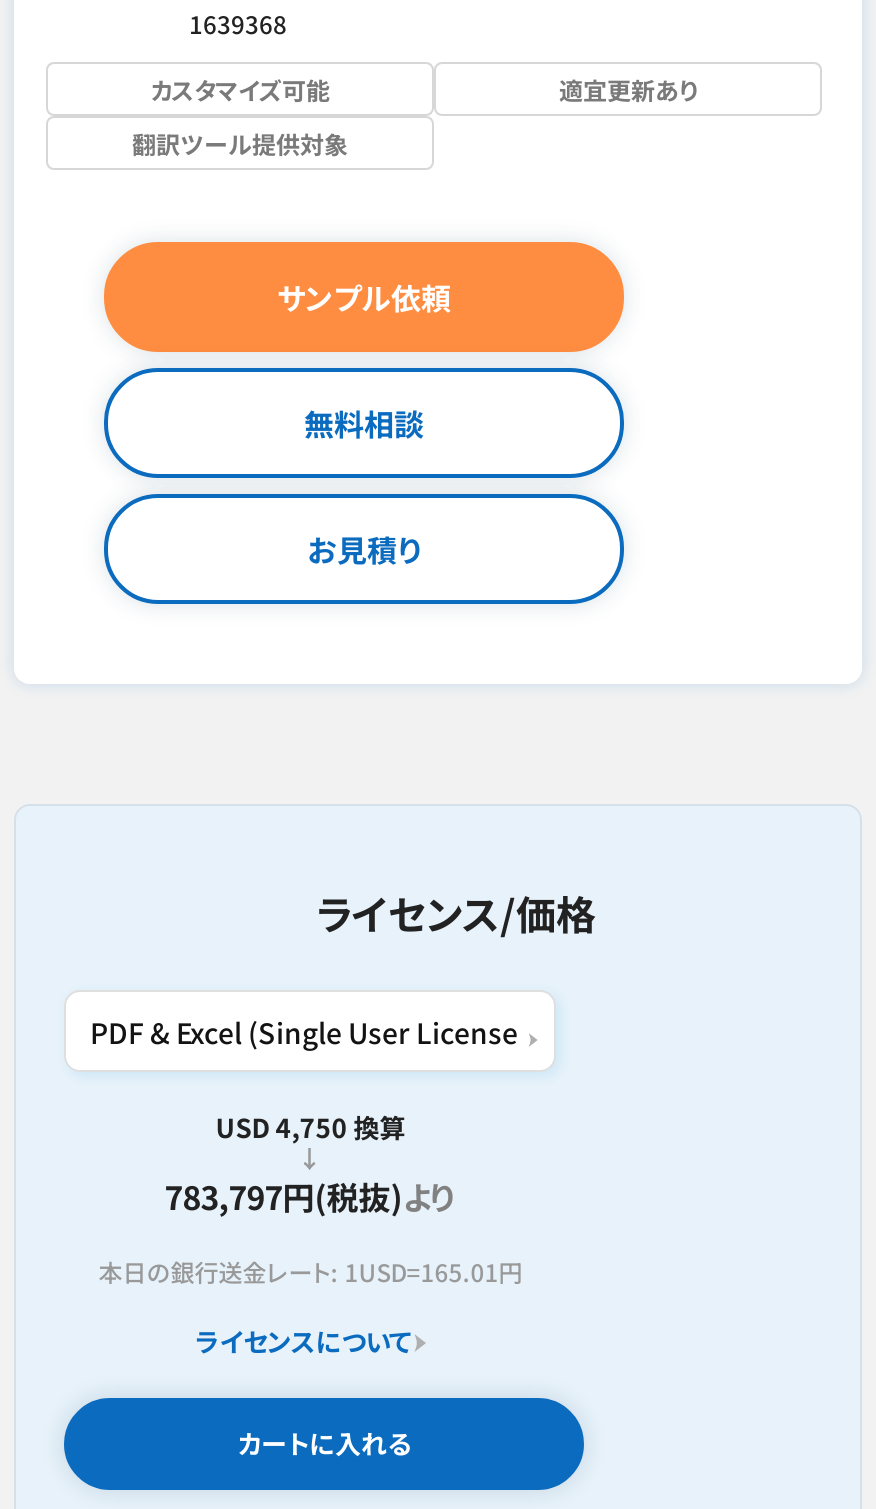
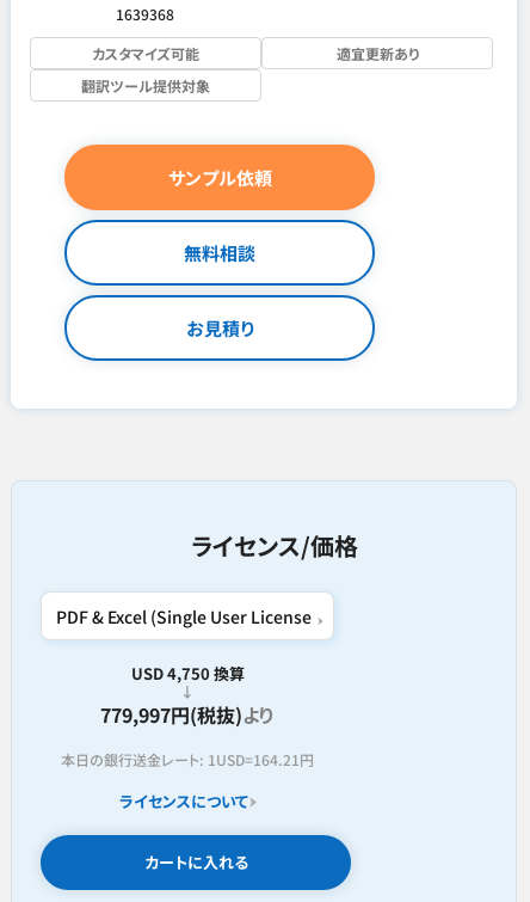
[164,1172,456,1220] 783,797円(税抜)より -> [101,700,275,729] 779,997円(税抜)より
[98,1254,522,1288] 本日の銀行送金レート: 1USD=165.01円 -> [61,749,314,769] 本日の銀行送金レート: 1USD=164.21円

